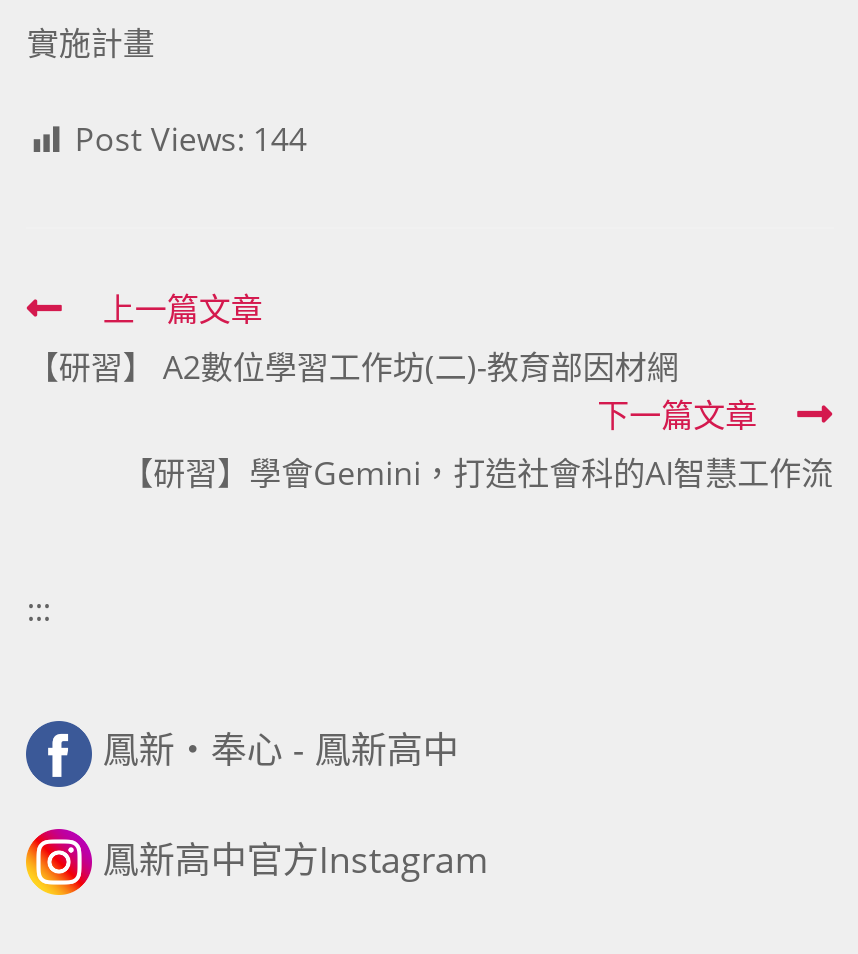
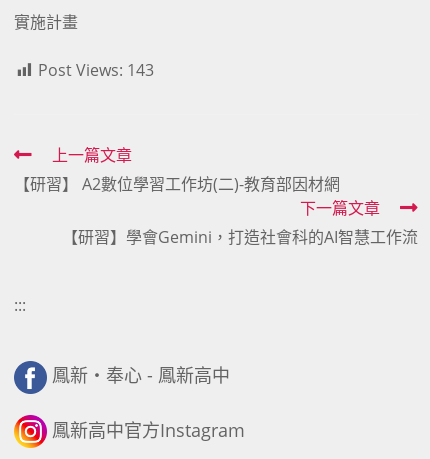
[75,117,307,161] Post Views: 144 -> [38,59,154,81] Post Views: 143

